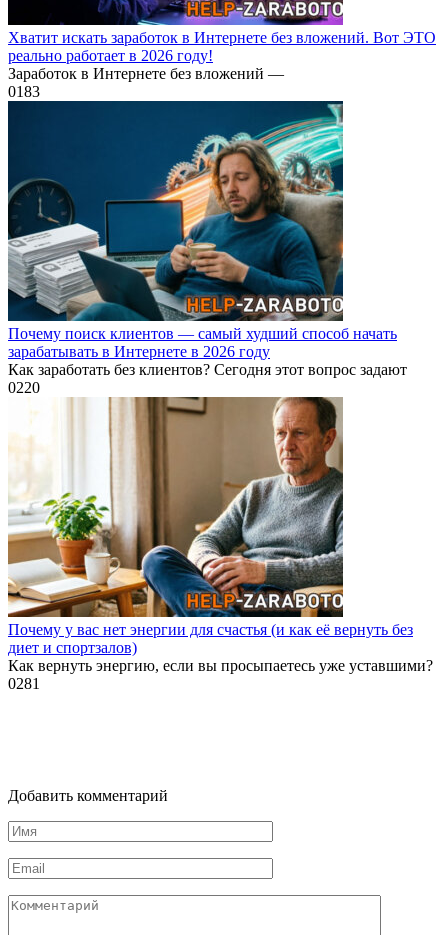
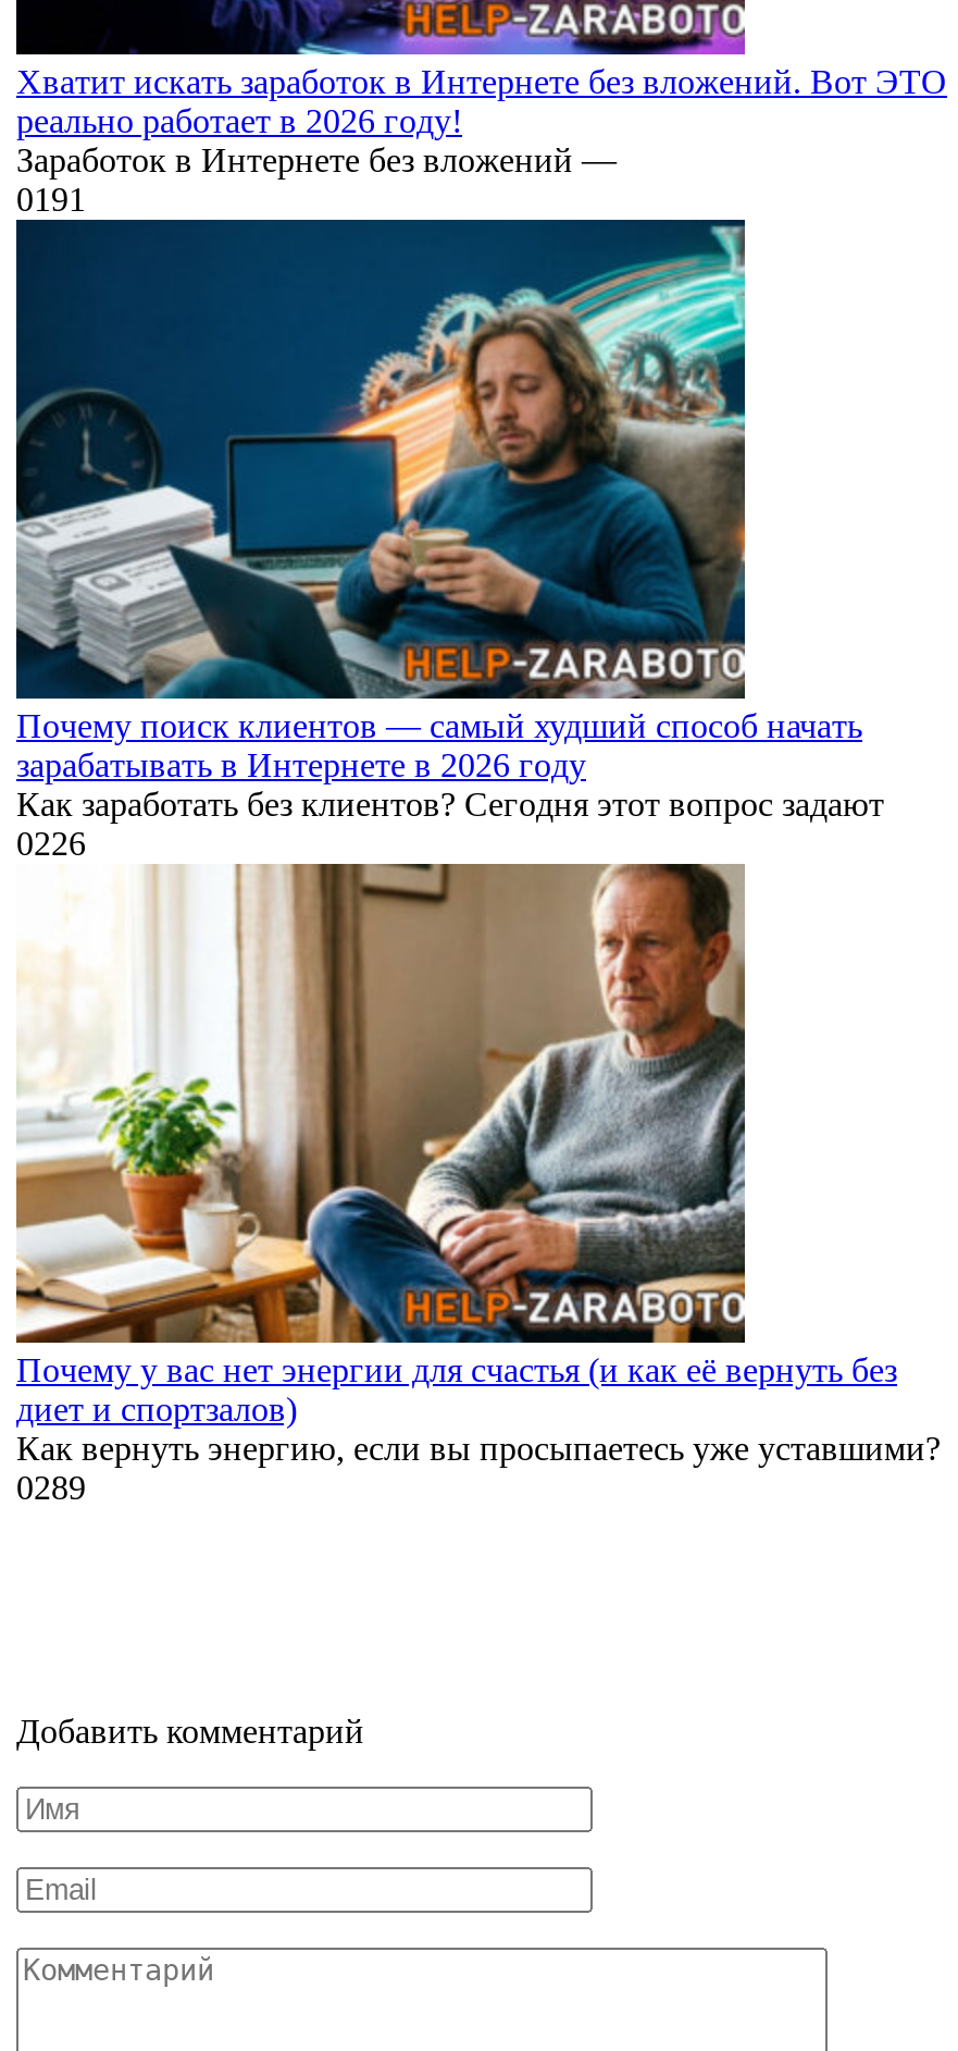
[8,83,40,100] 0183 -> [16,180,86,217] 0191
[8,379,40,396] 0220 -> [16,824,86,861] 0226
[8,675,40,692] 0281 -> [16,1468,86,1505] 0289

